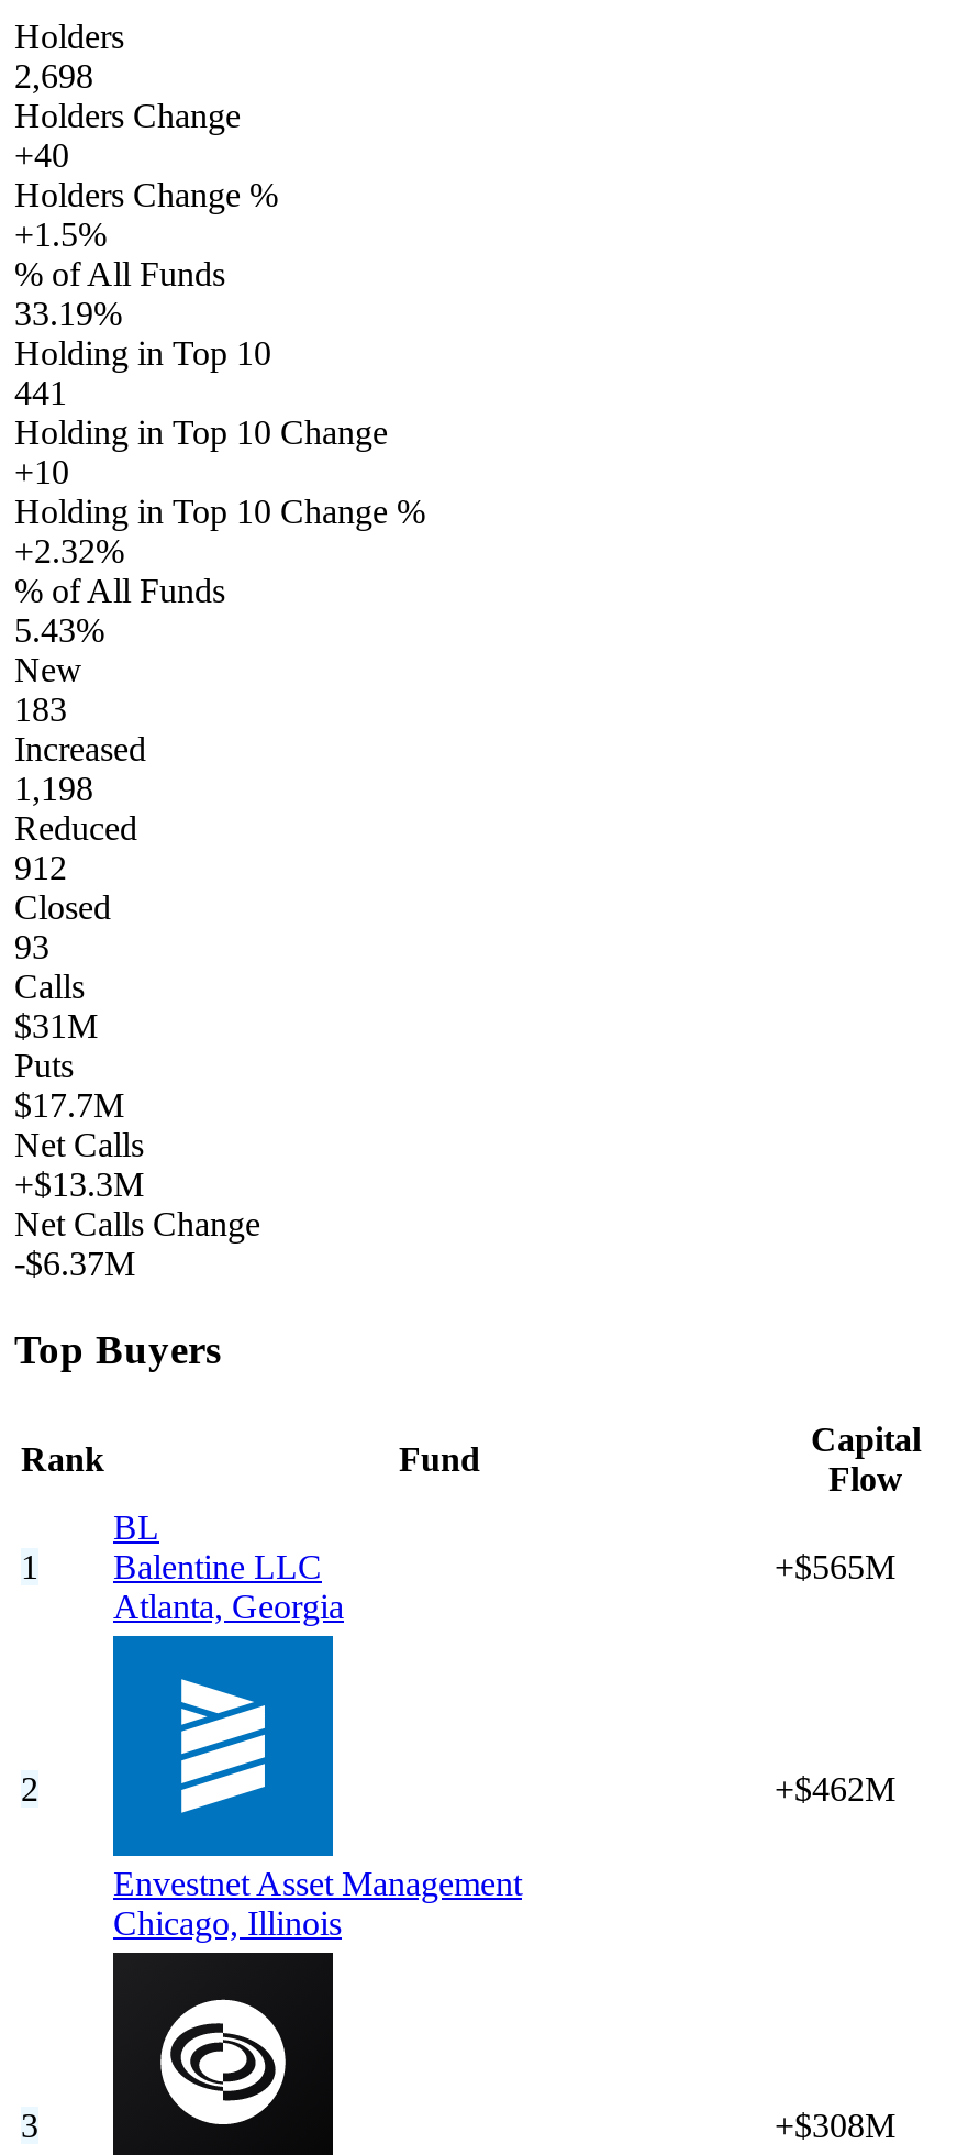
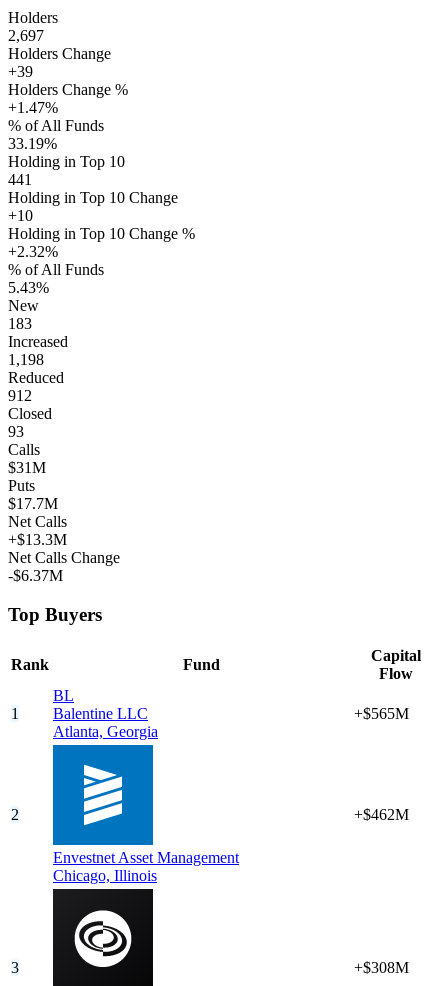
[14,57,93,95] 2,698 -> [8,27,44,44] 2,697
[14,136,69,174] +40 -> [8,63,33,80] +39
[14,215,107,253] +1.5% -> [8,99,58,116] +1.47%

